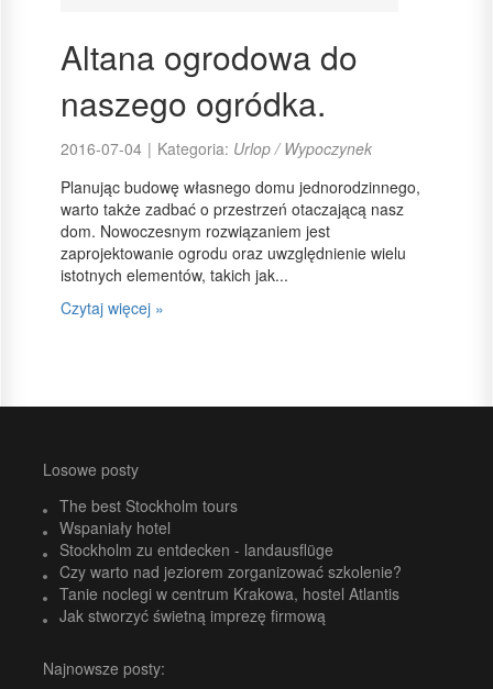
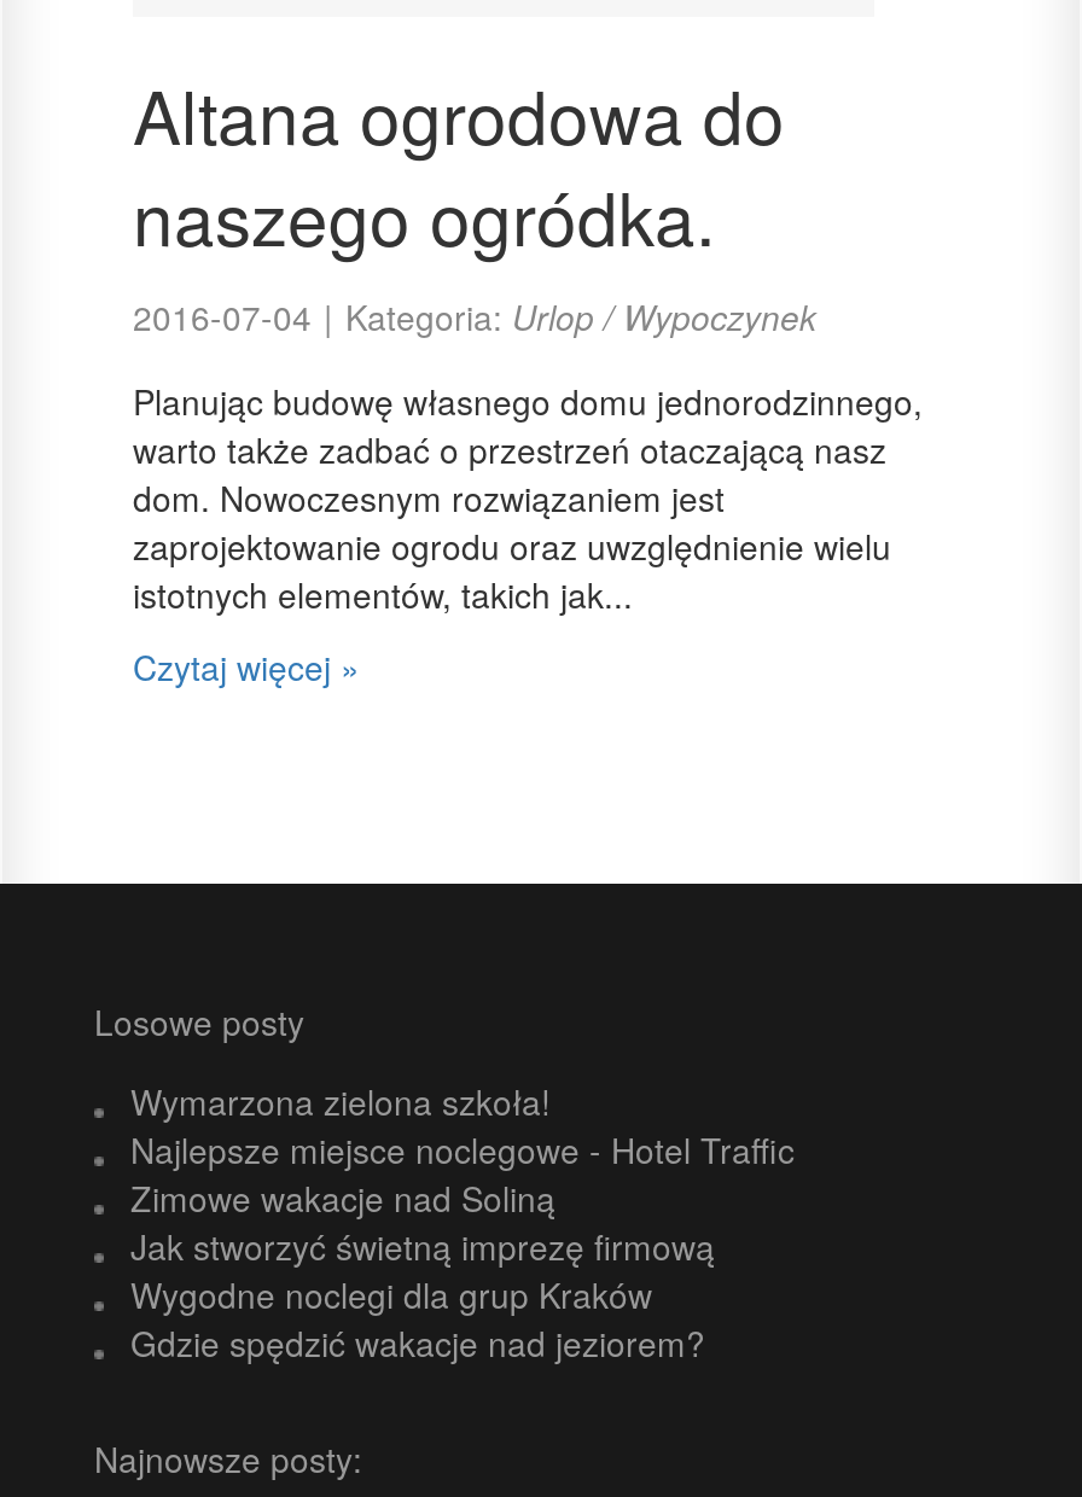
[59,494,402,604] The best Stockholm tours | Wspaniały hotel | Stockholm zu entdecken - landausflüge | Czy warto nad jeziorem zorganizować szkolenie? | Tanie noclegi w centrum Krakowa, hostel Atlantis -> [130,1077,795,1222] Wymarzona zielona szkoła! | Najlepsze miejsce noclegowe - Hotel Traffic | Zimowe wakacje nad Soliną
moved [59,604,326,626] -> [130,1222,715,1270]: Jak stworzyć świetną imprezę firmową
none -> [130,1270,705,1367] Wygodne noclegi dla grup Kraków | Gdzie spędzić wakacje nad jeziorem?

